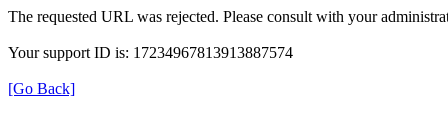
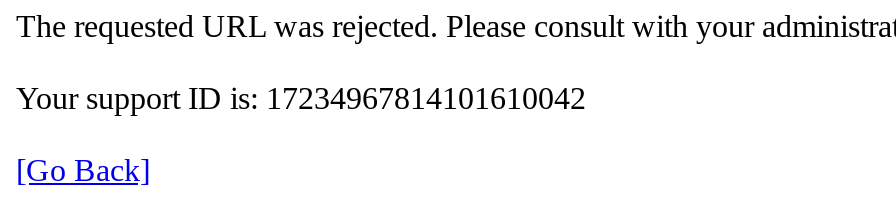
[8,44,293,61] Your support ID is: 17234967813913887574 -> [16,81,586,115] Your support ID is: 17234967814101610042

